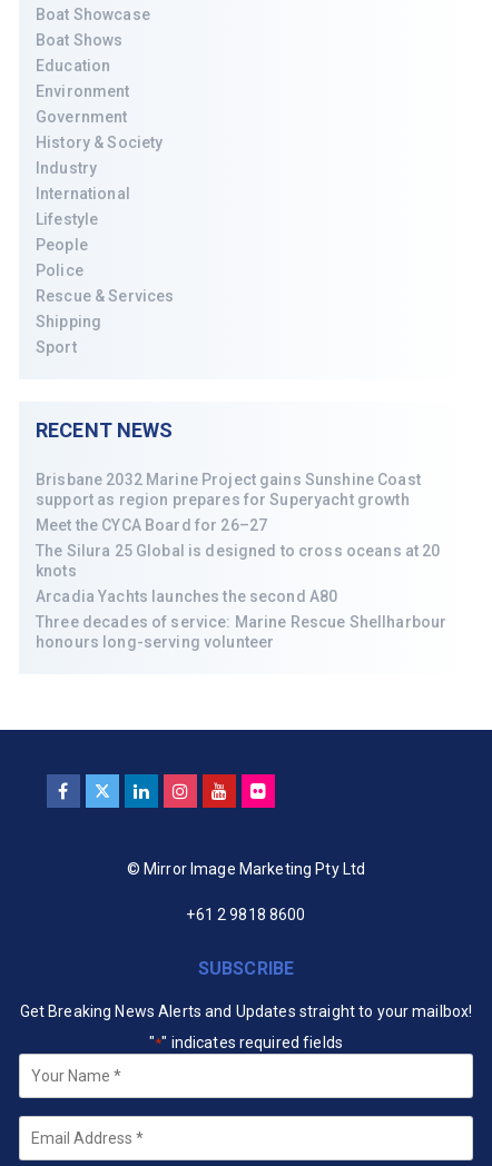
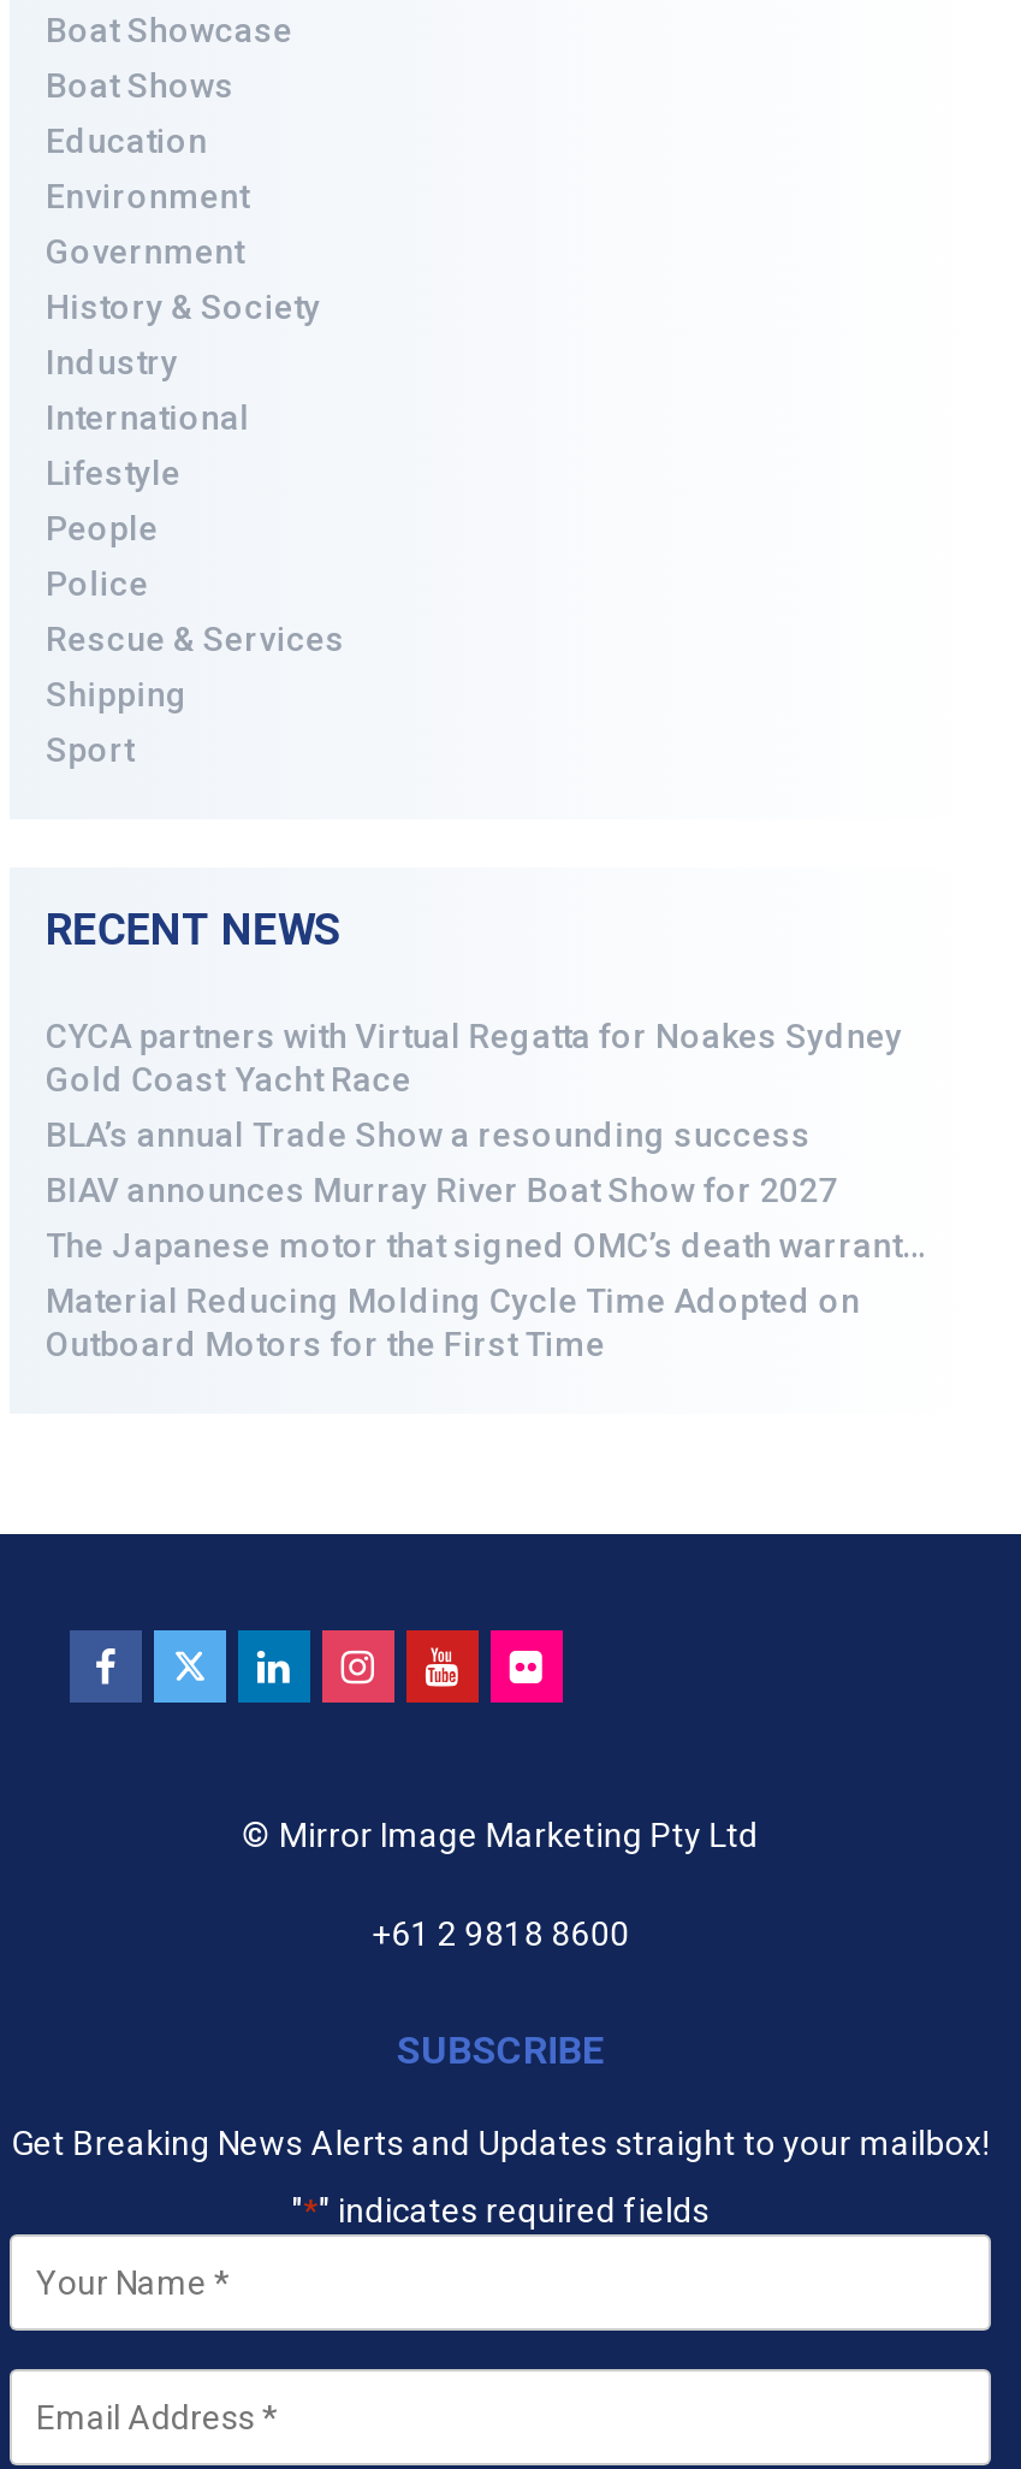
[36,471,447,651] Brisbane 2032 Marine Project gains Sunshine Coast | support as region prepares for Superyacht growth | Meet the CYCA Board for 26–27 | The Silura 25 Global is designed to cross oceans at 20 | knots | Arcadia Yachts launches the second A80 | Three decades of service: Marine Rescue Shellharbour | honours long-serving volunteer -> [46,1017,926,1364] CYCA partners with Virtual Regatta for Noakes Sydney | Gold Coast Yacht Race | BLA’s annual Trade Show a resounding success | BIAV announces Murray River Boat Show for 2027 | The Japanese motor that signed OMC’s death warrant… | Material Reducing Molding Cycle Time Adopted on | Outboard Motors for the First Time

